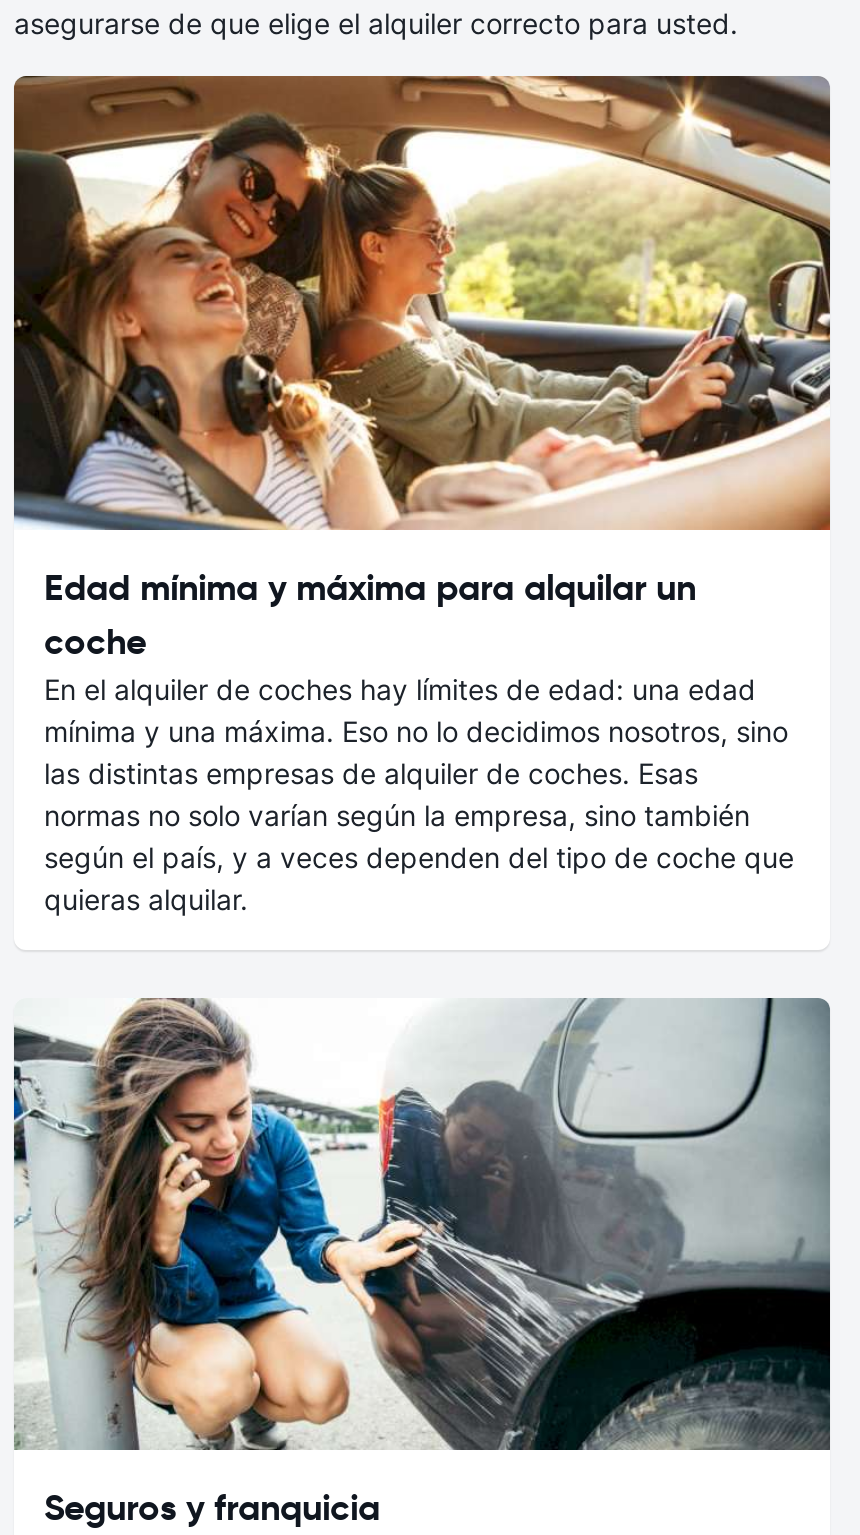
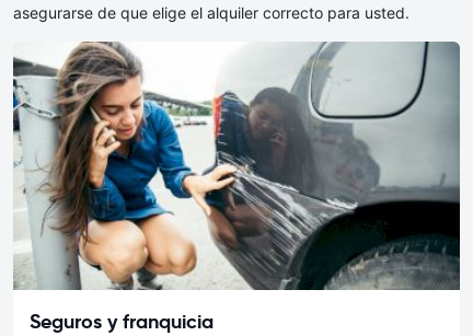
[12,74,832,915] [image] | Edad mínima y máxima para alquilar un | coche | En el alquiler de coches hay límites de edad: una edad | mínima y una máxima. Eso no lo decidimos nosotros, sino | las distintas empresas de alquiler de coches. Esas | normas no solo varían según la empresa, sino también | según el país, y a veces dependen del tipo de coche que | quieras alquilar. -> none

